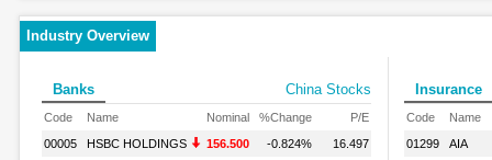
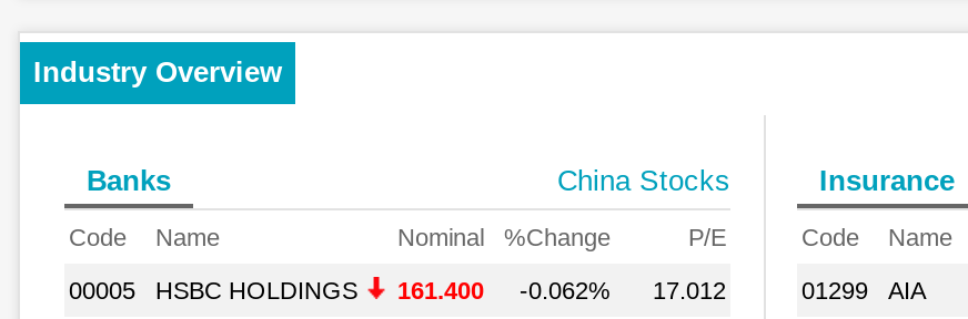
[206,137,249,150] 156.500 -> [397,277,484,303] 161.400
[267,137,312,150] -0.824% -> [520,277,611,303] -0.062%
[333,137,369,150] 16.497 -> [653,277,726,303] 17.012

